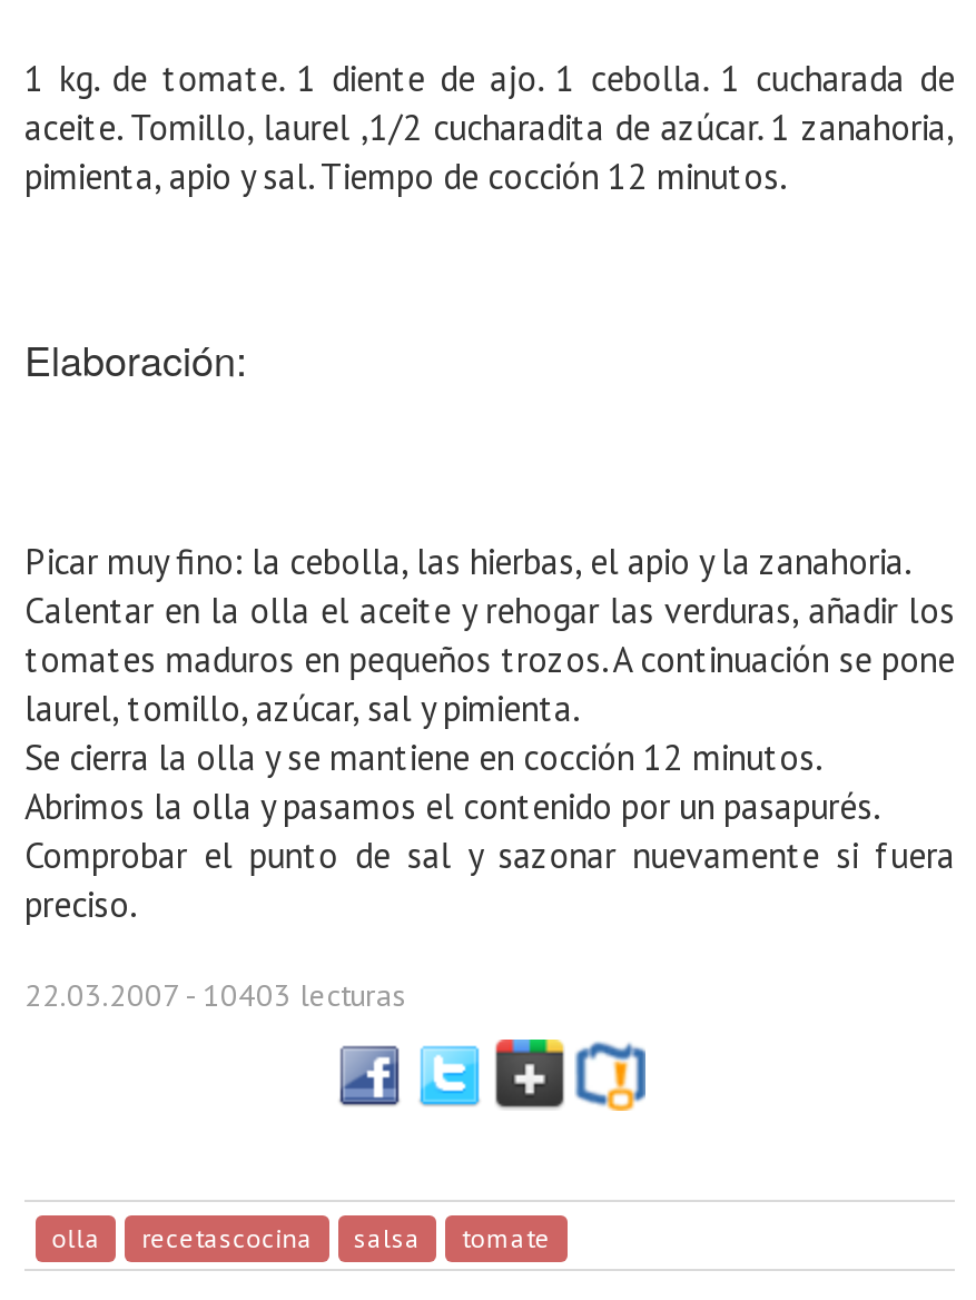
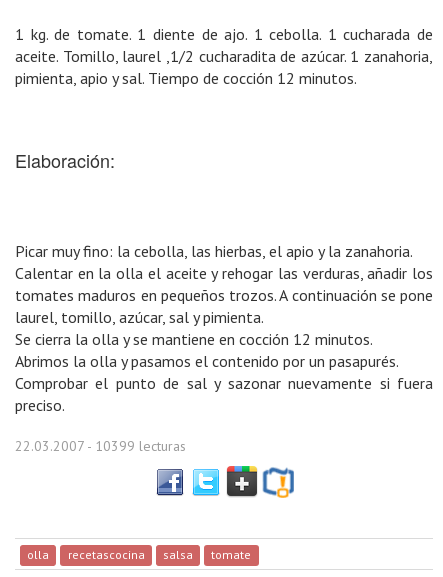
[24,975,405,1015] 22.03.2007 - 10403 lecturas -> [15,437,186,455] 22.03.2007 - 10399 lecturas

